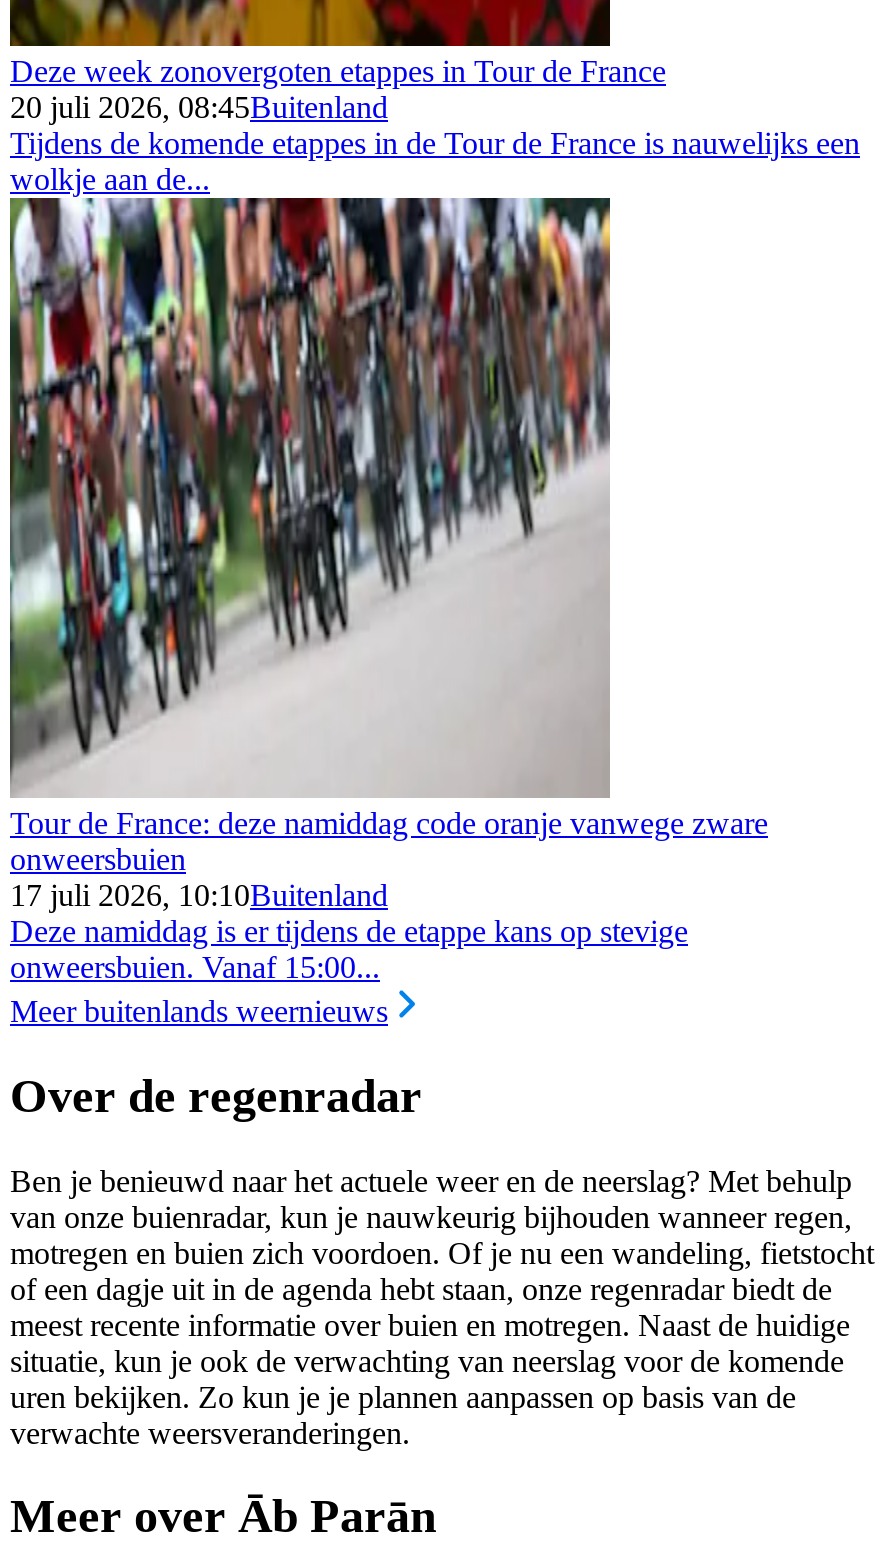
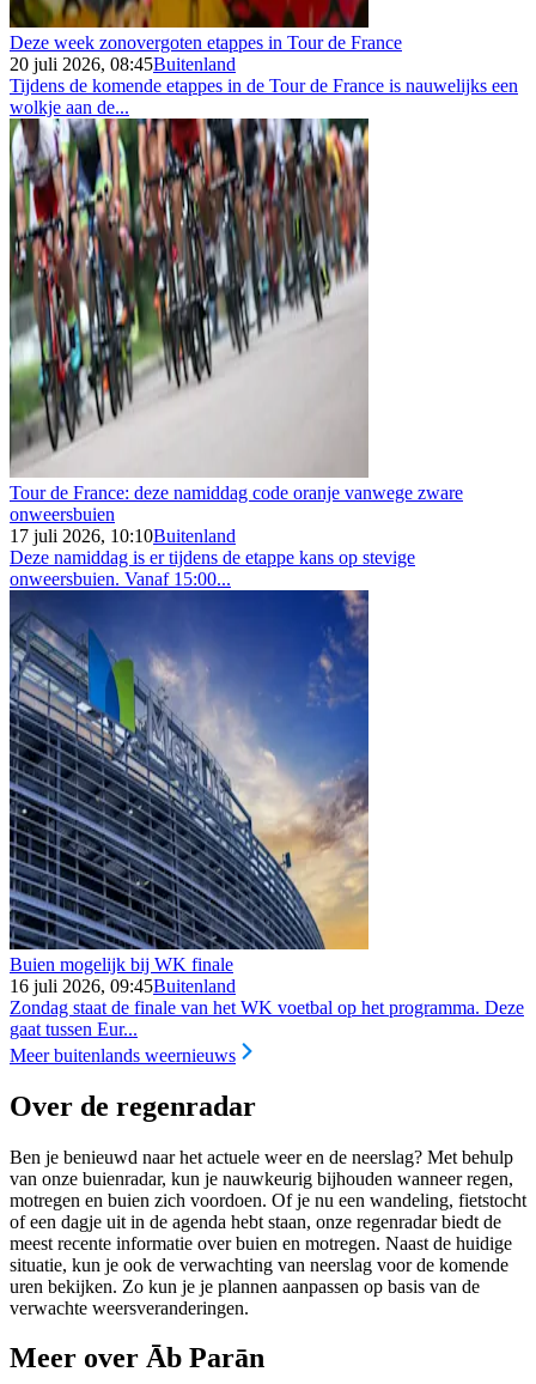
none -> [8,589,524,1039] [image] | Buien mogelijk bij WK finale | 16 juli 2026, 09:45Buitenland | Zondag staat de finale van het WK voetbal op het programma. Deze | gaat tussen Eur...

